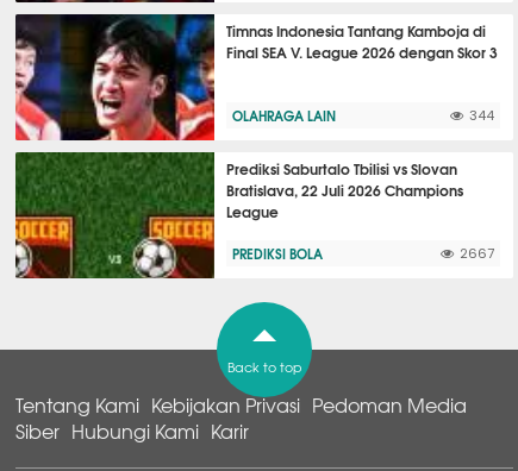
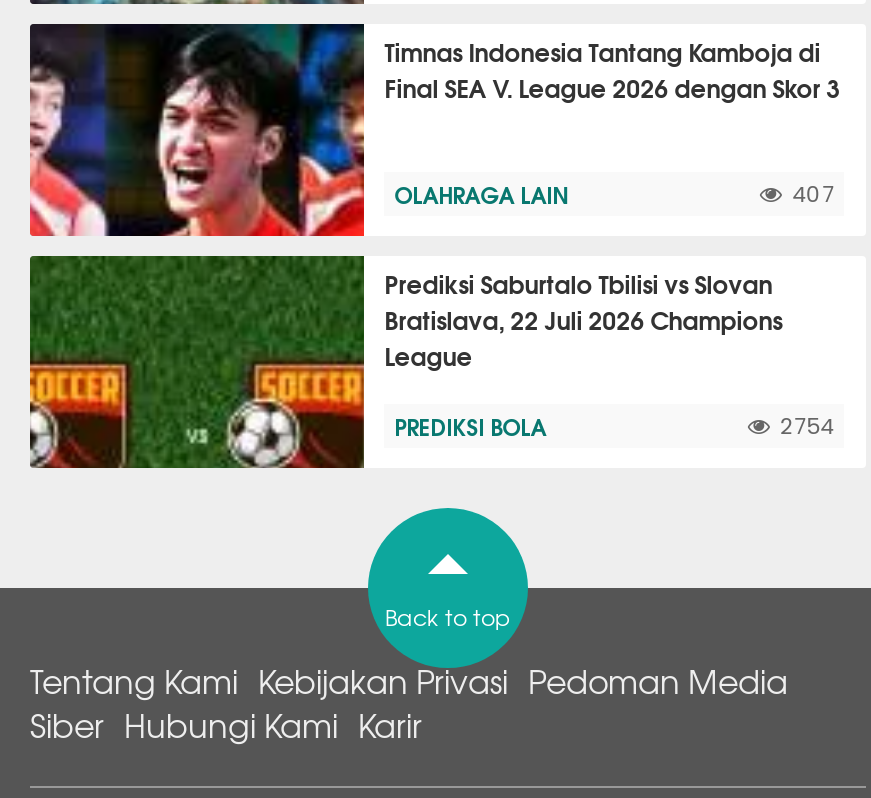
[469,109,494,123] 344 -> [792,184,834,206] 407
[460,247,494,260] 2667 -> [780,416,834,438] 2754

